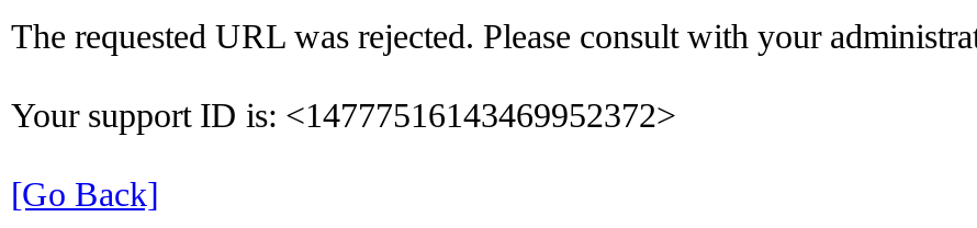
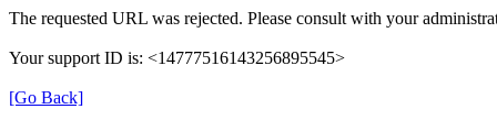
[11,96,676,134] Your support ID is: <14777516143469952372> -> [9,48,345,67] Your support ID is: <14777516143256895545>

